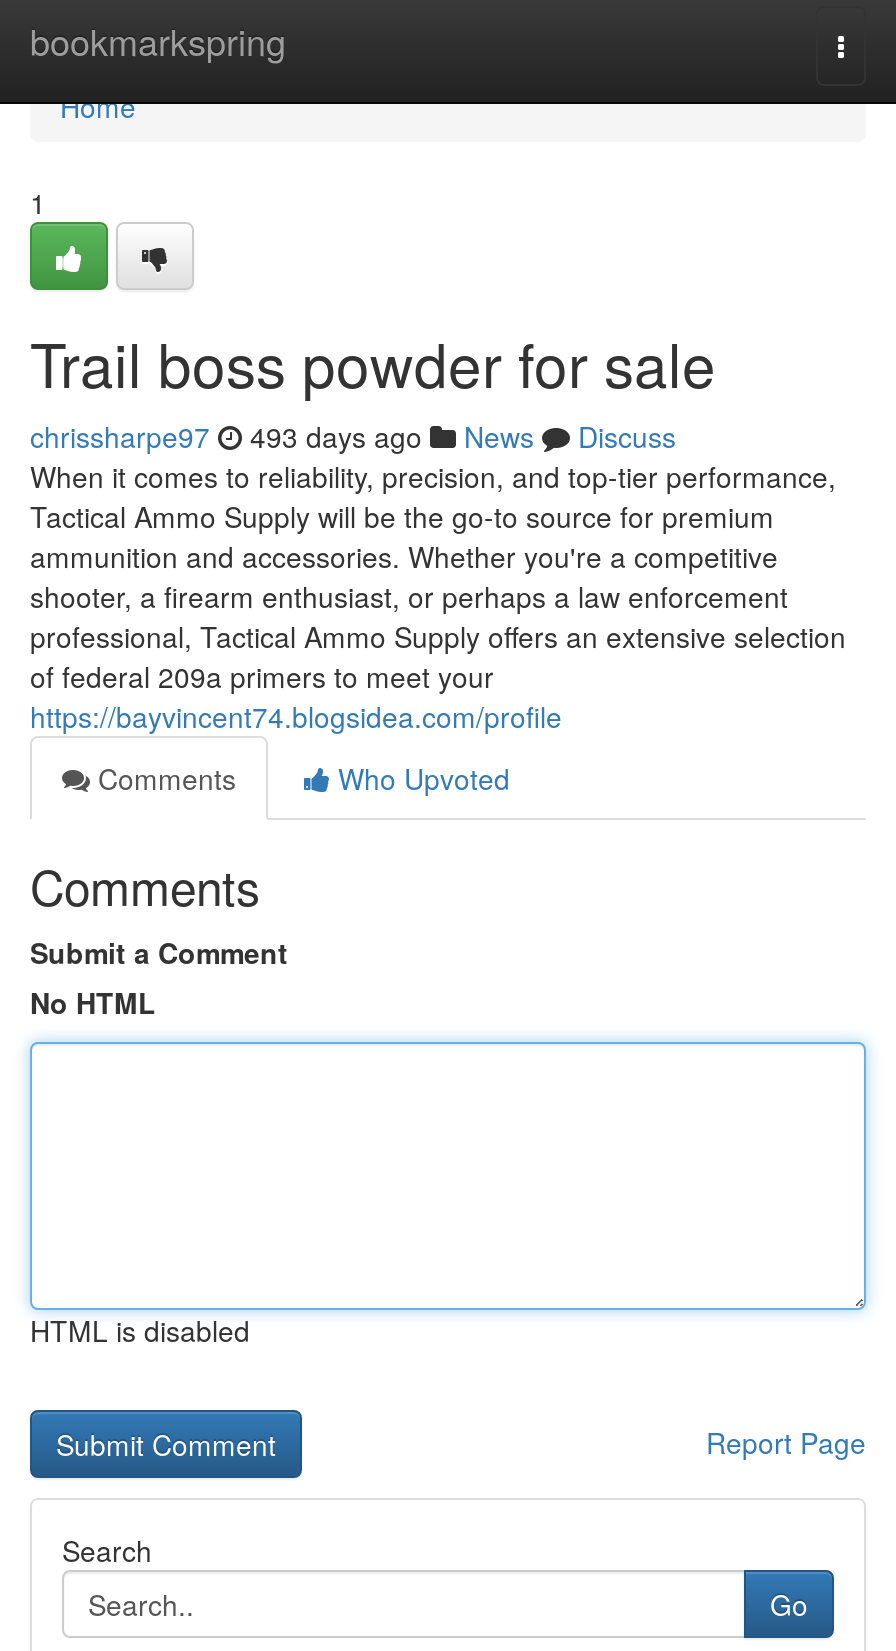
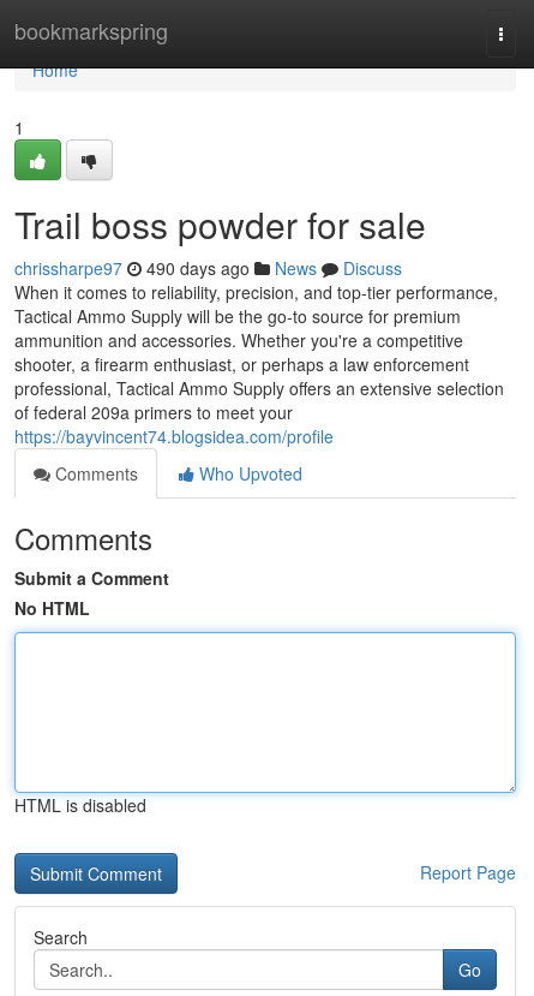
[30,416,676,456] chrissharpe97 493 days ago News Discuss -> [14,256,402,280] chrissharpe97 490 days ago News Discuss

